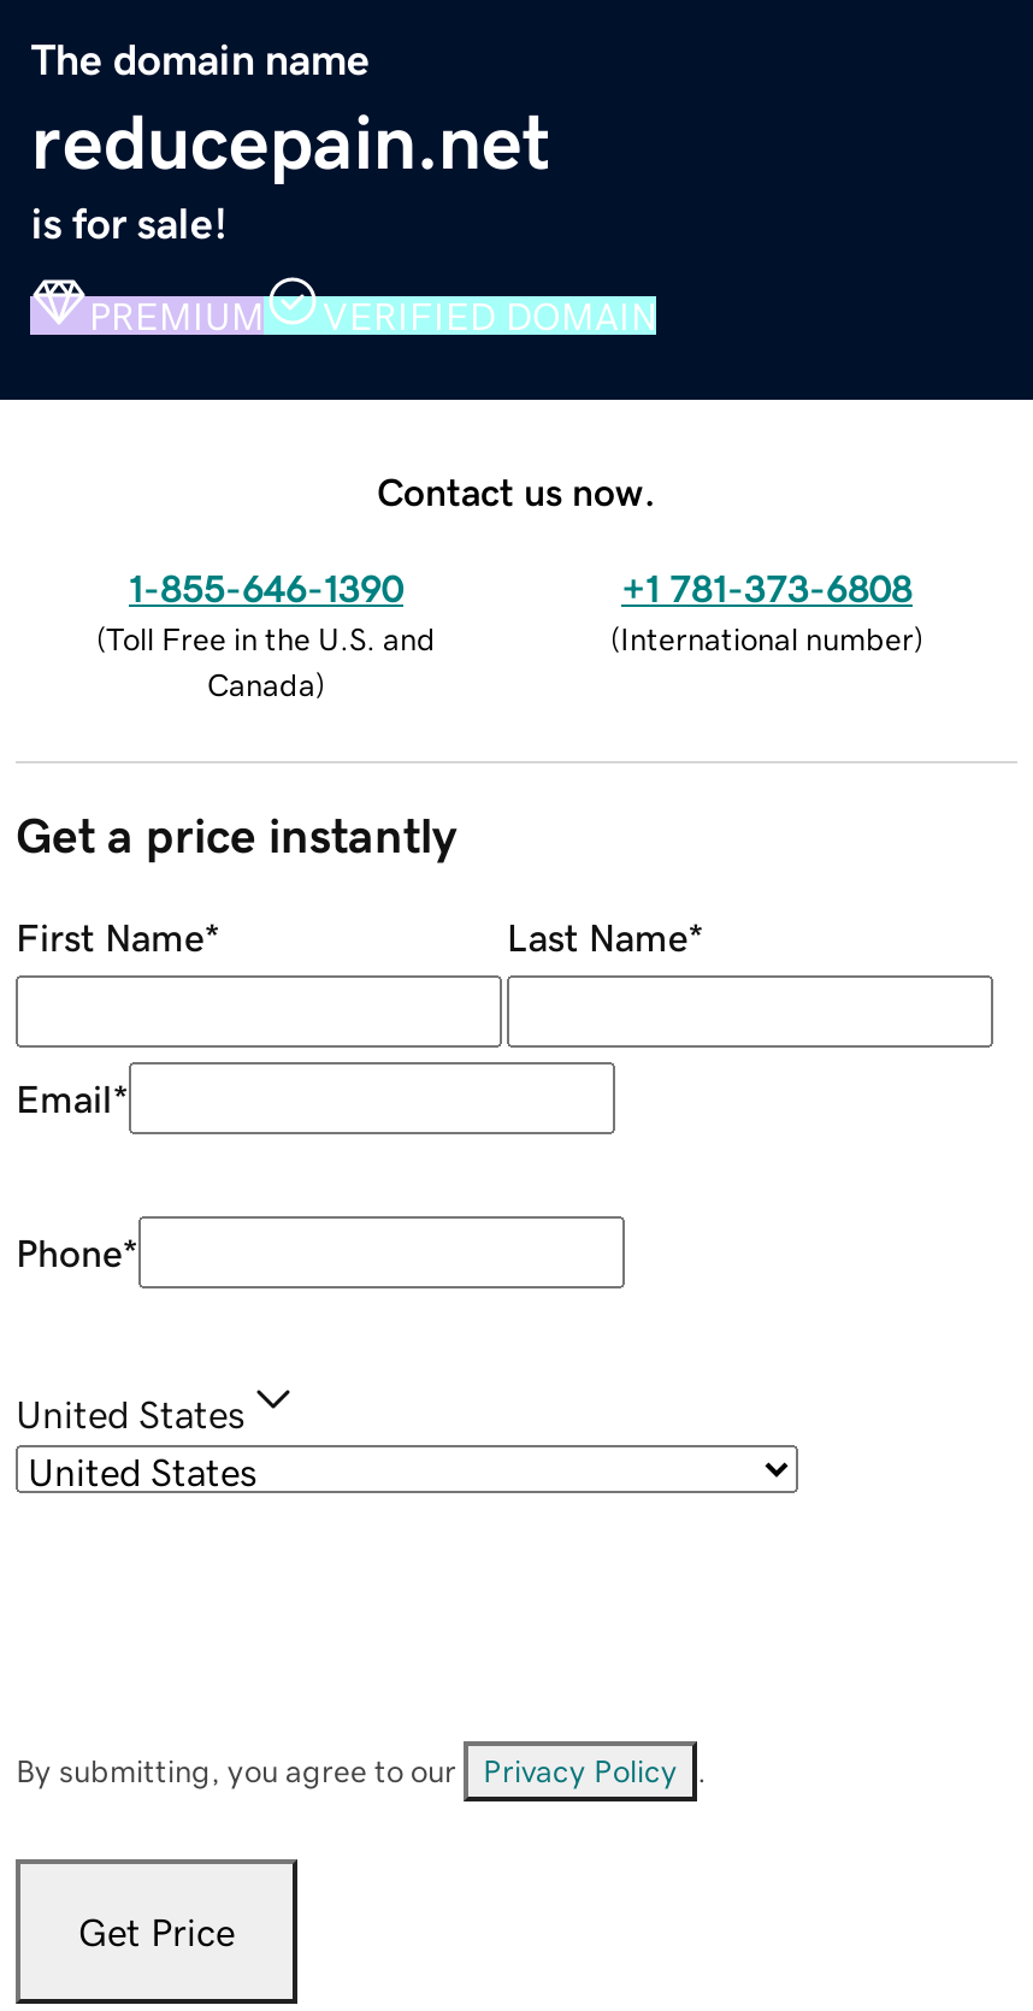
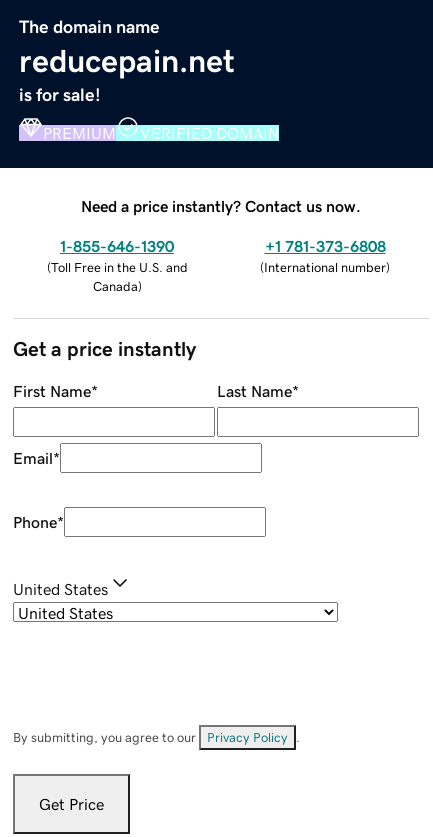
[377,471,656,510] Contact us now. -> [81,198,361,214] Need a price instantly? Contact us now.

